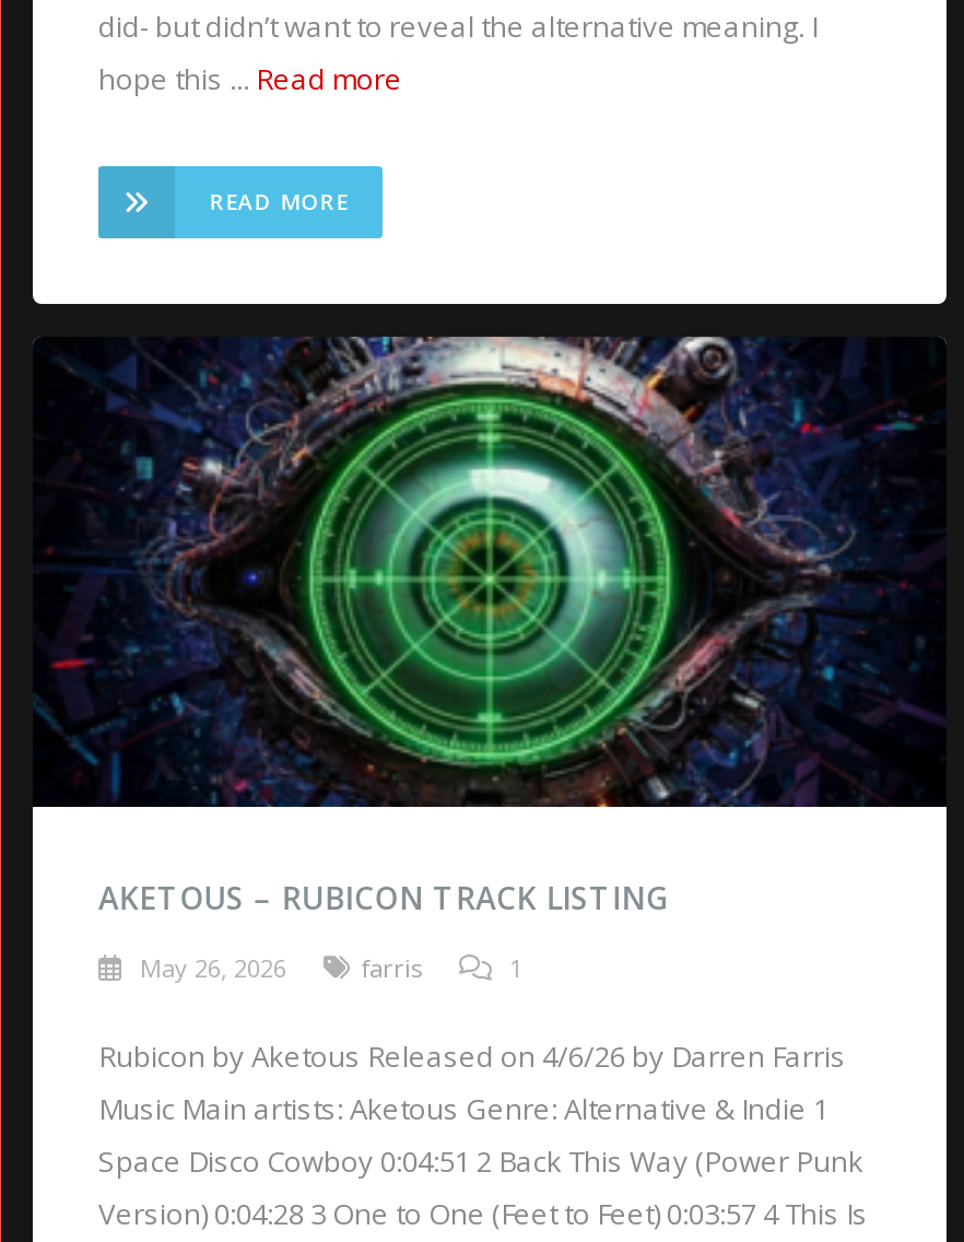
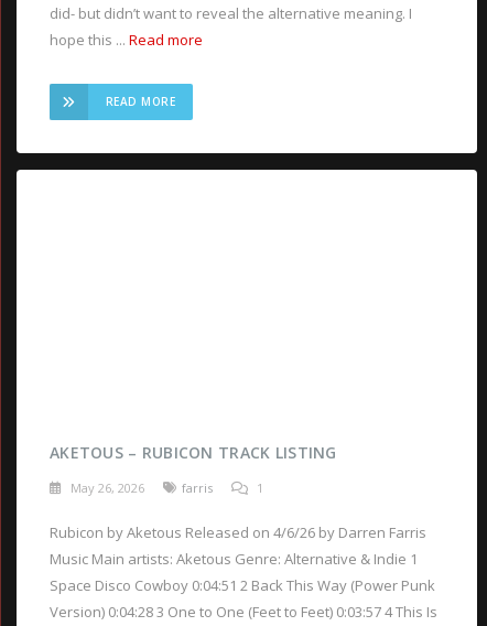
[33,335,947,809] [image] -> none

